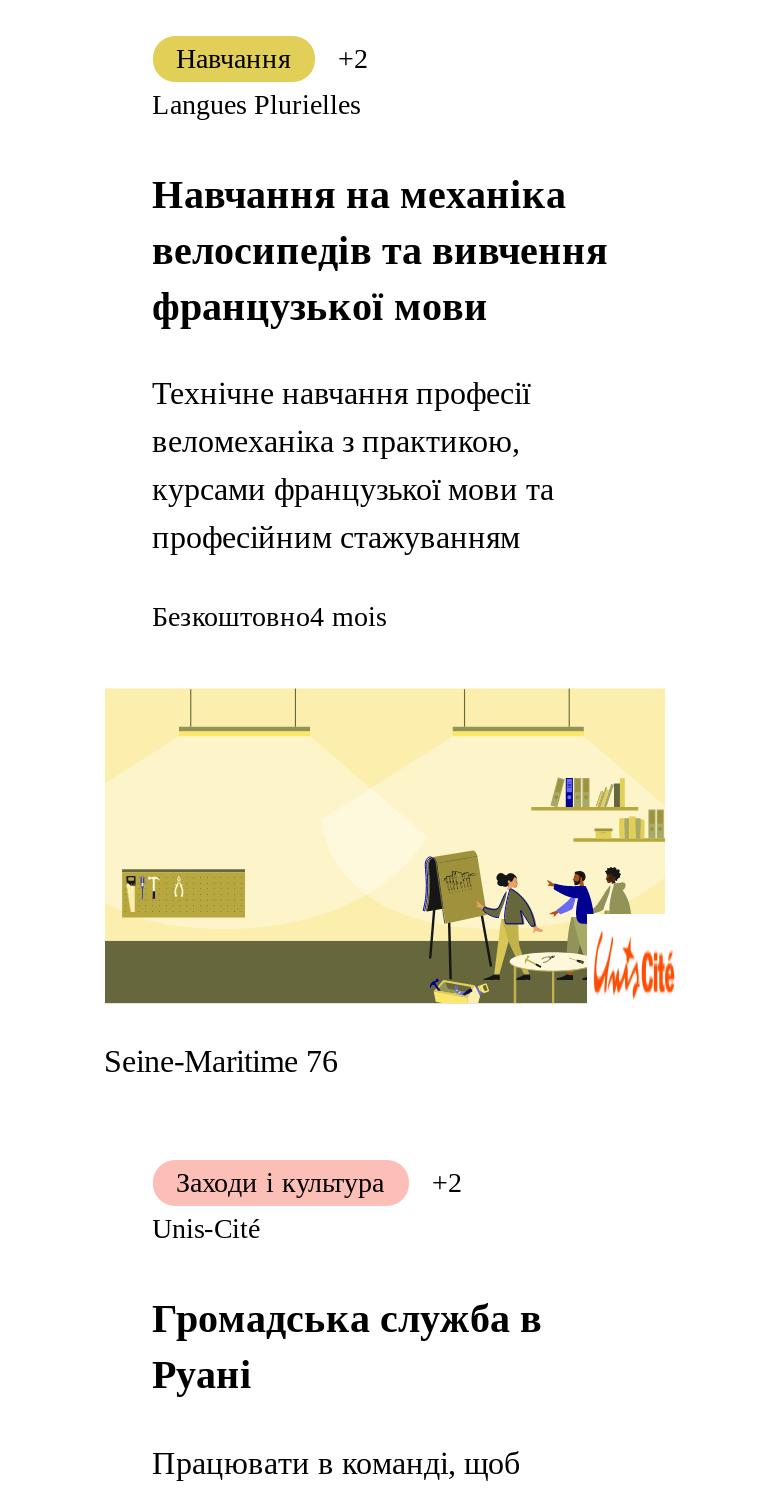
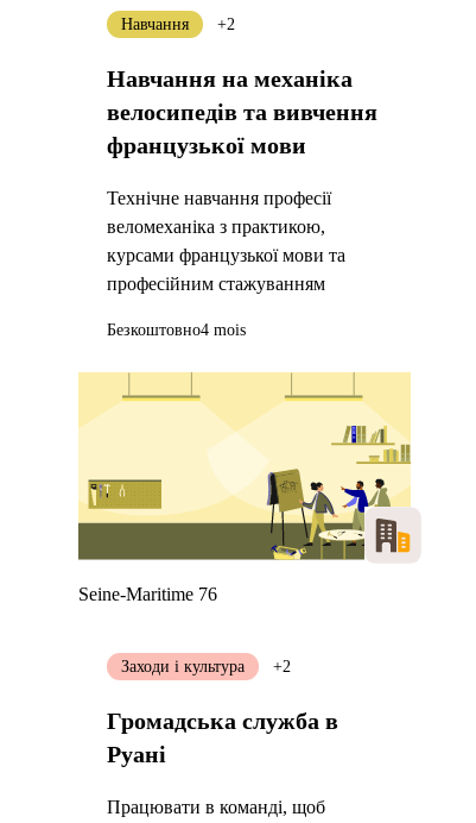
[152,89,360,119] Langues Plurielles -> none
[591,918,677,1002] [image] -> [368,510,419,561] [image]
[152,1214,260,1244] Unis-Cité -> none

